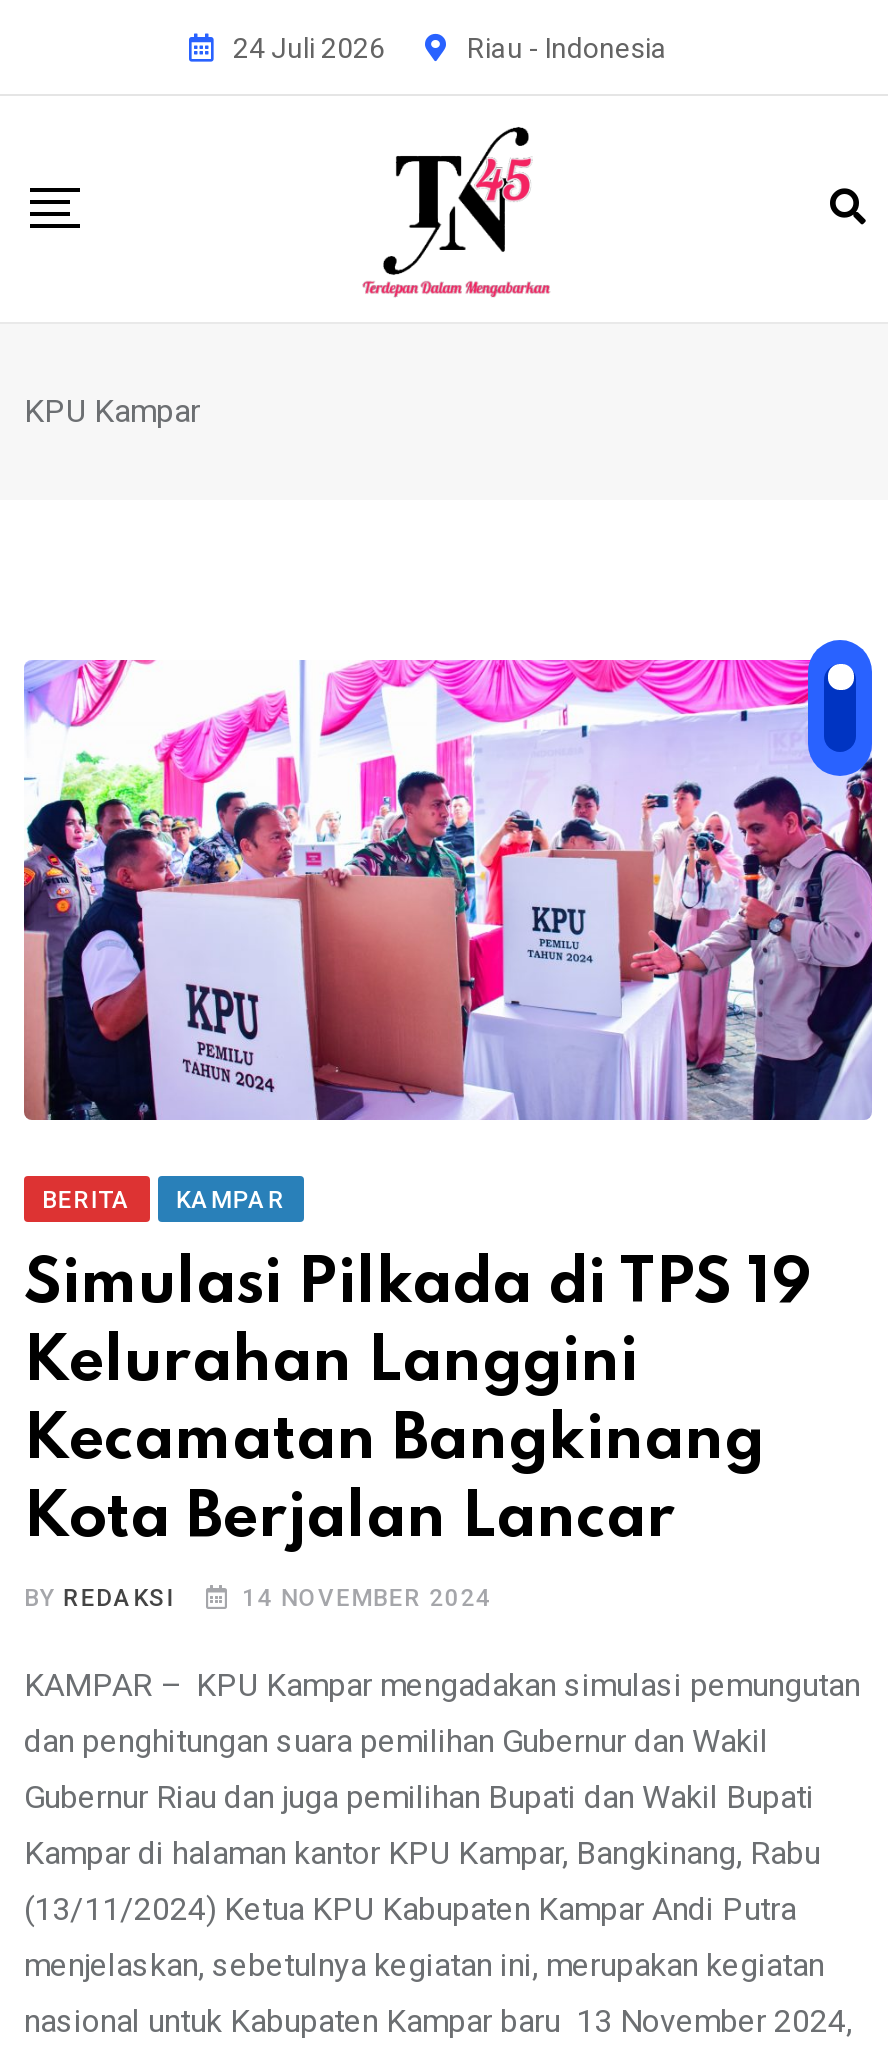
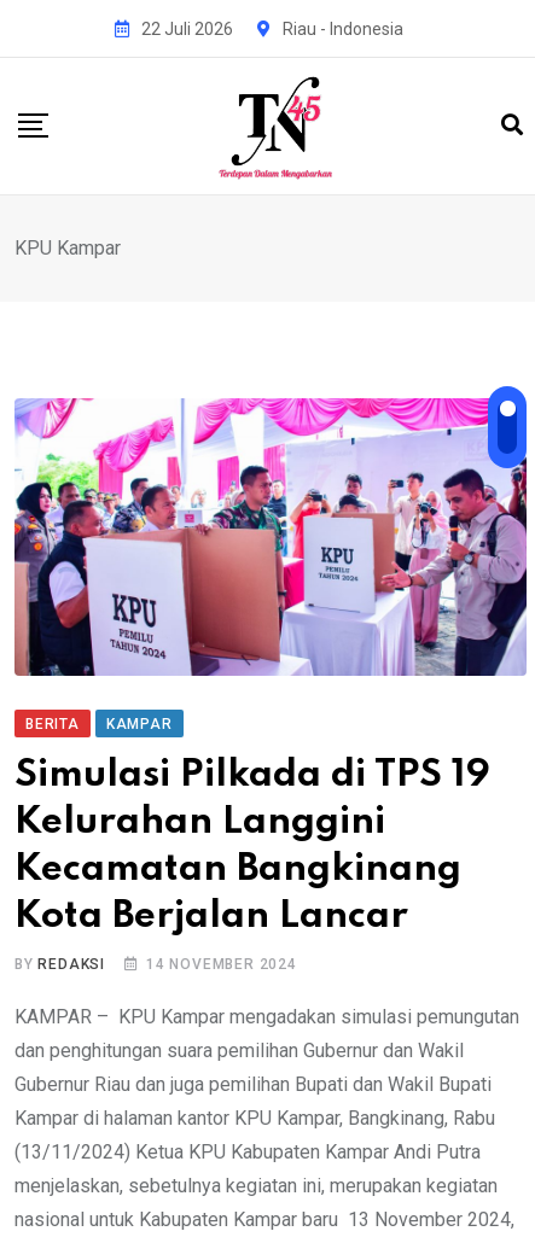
[233,31,385,63] 24 Juli 2026 -> [141,19,232,38] 22 Juli 2026

